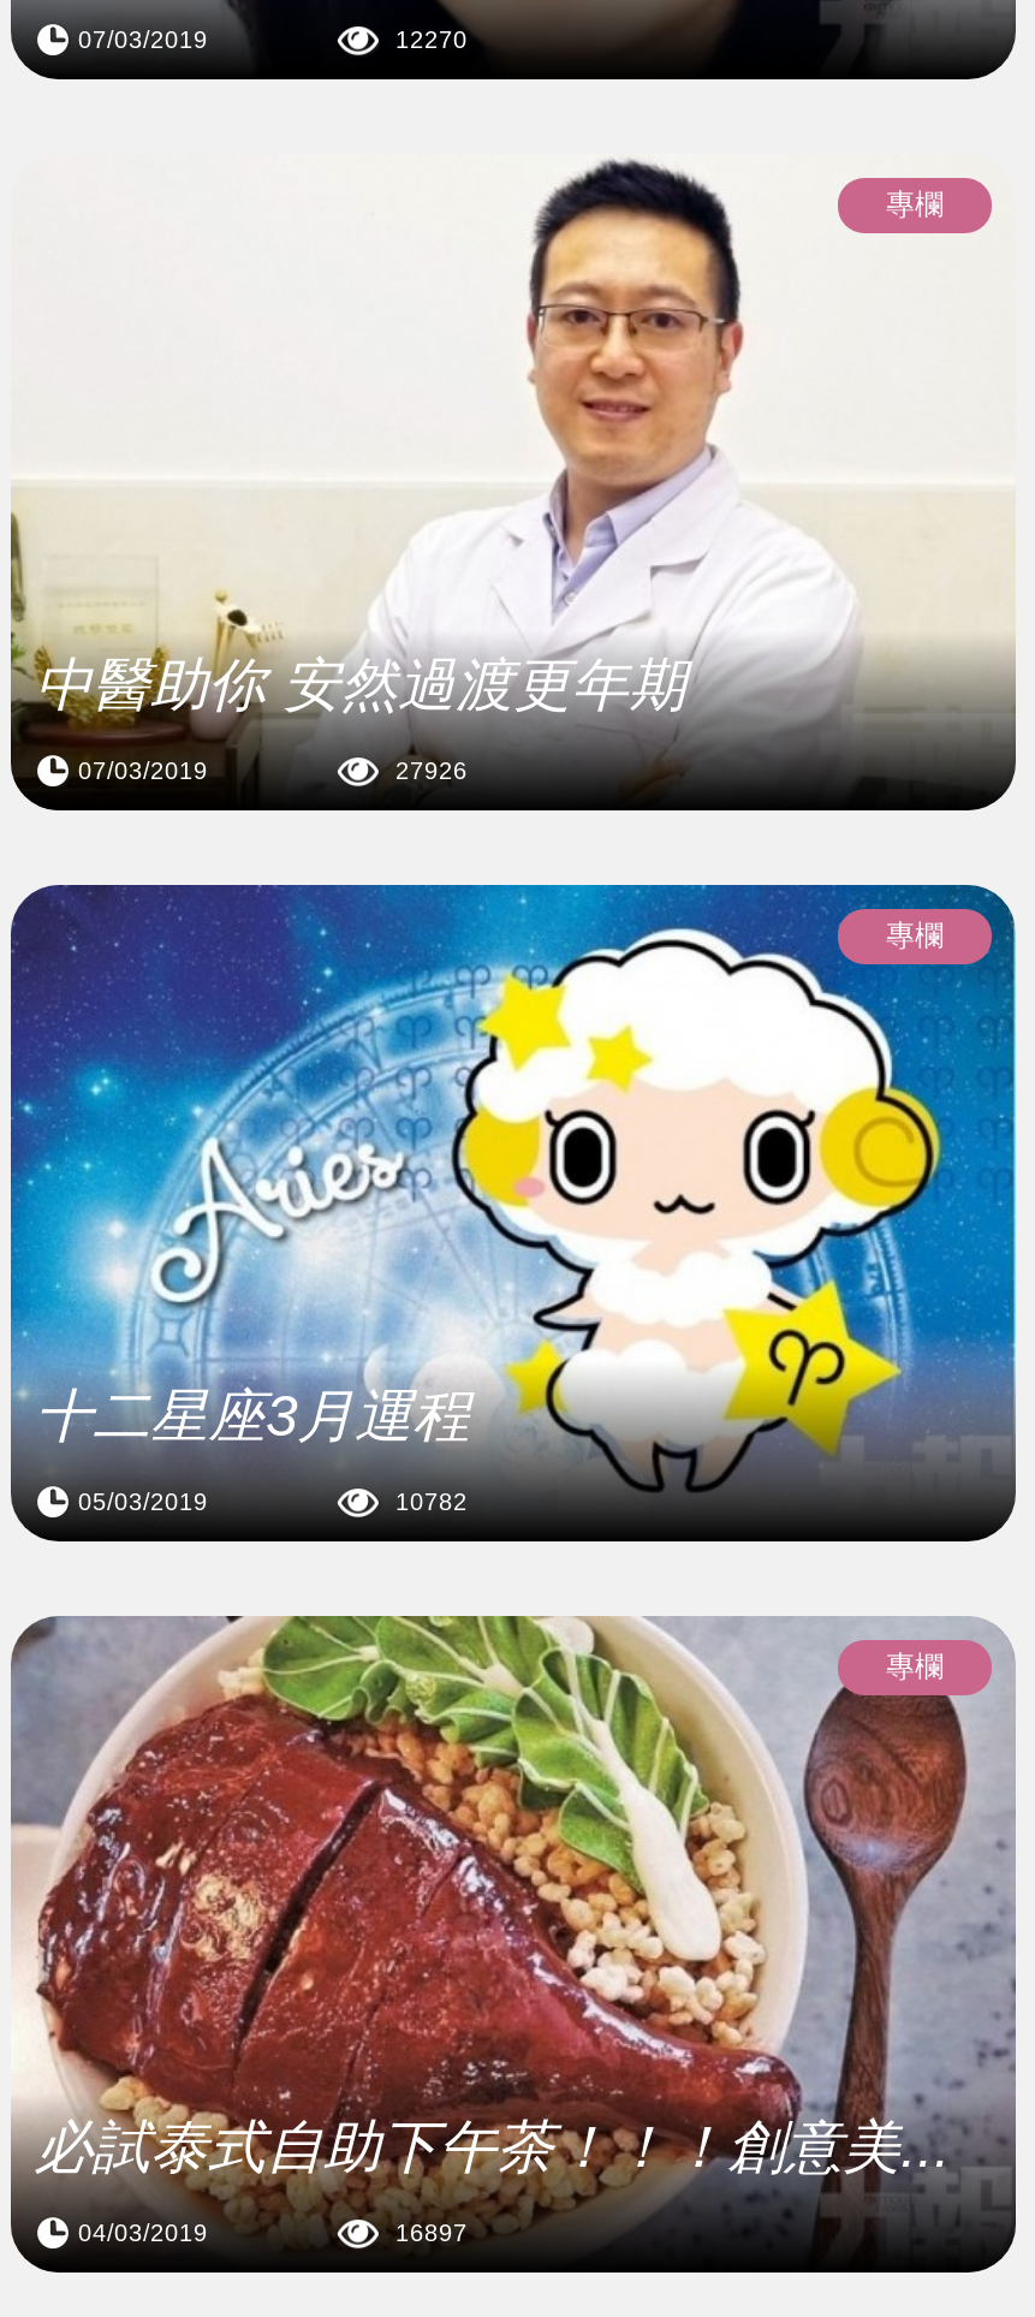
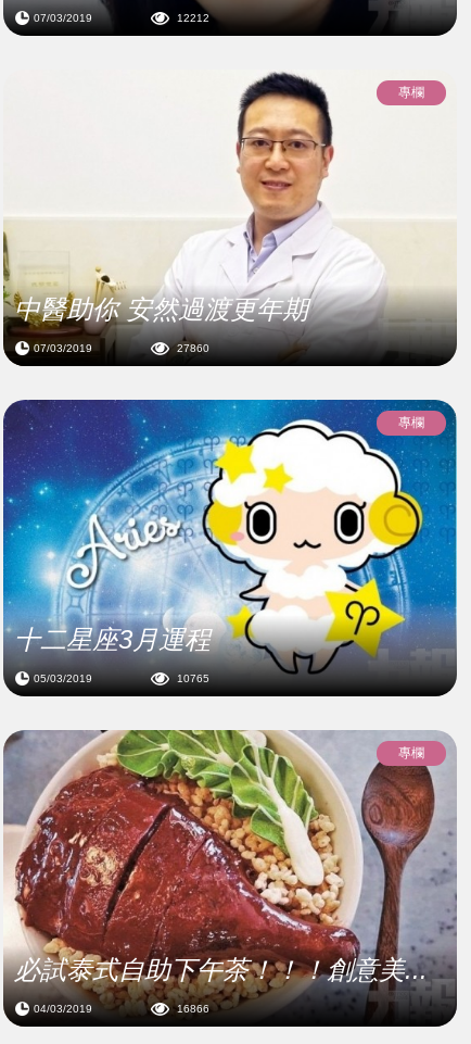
[395,26,468,53] 12270 -> [177,12,209,24] 12212
[395,757,468,784] 27926 -> [177,342,209,354] 27860
[395,1488,468,1515] 10782 -> [177,672,209,684] 10765
[395,2219,468,2246] 16897 -> [177,1003,209,1015] 16866

